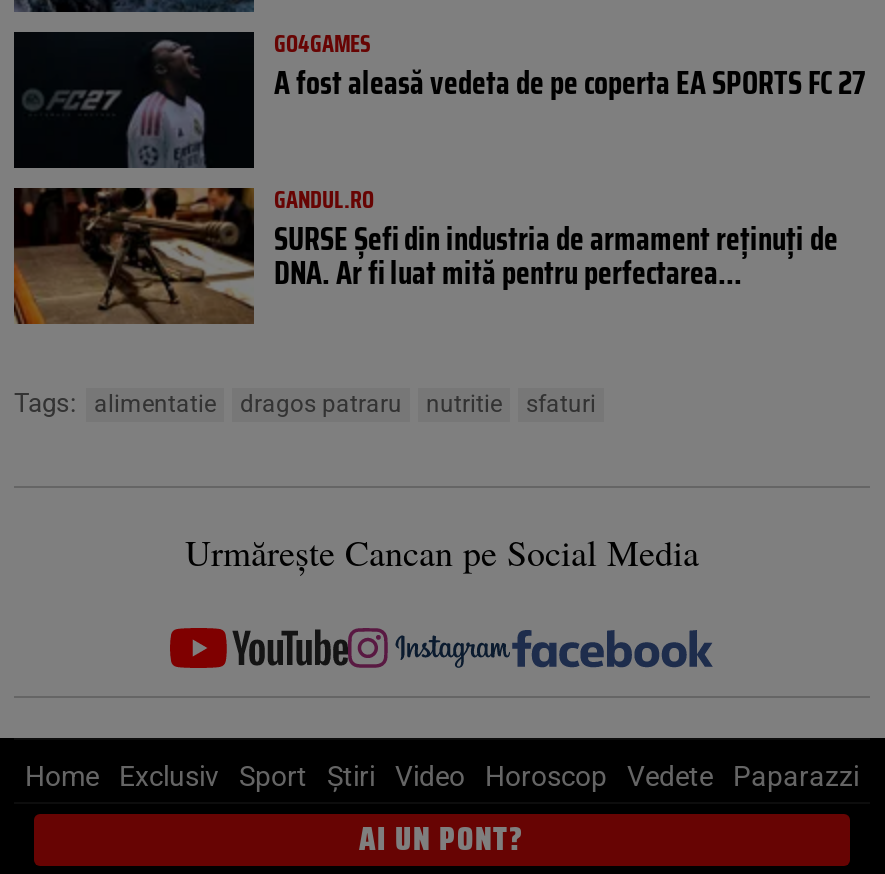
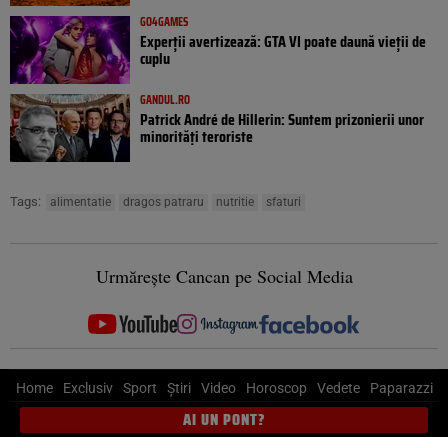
[12,30,866,170] [image] | A fost aleasă vedeta de pe coperta EA SPORTS FC 27 -> [9,15,426,85] [image] | Experții avertizează: GTA VI poate daună vieții de | cuplu
[12,186,838,326] [image] | SURSE Șefi din industria de armament reținuți de | DNA. Ar fi luat mită pentru perfectarea... -> [9,93,424,163] [image] | Patrick André de Hillerin: Suntem prizonierii unor | minorități teroriste

